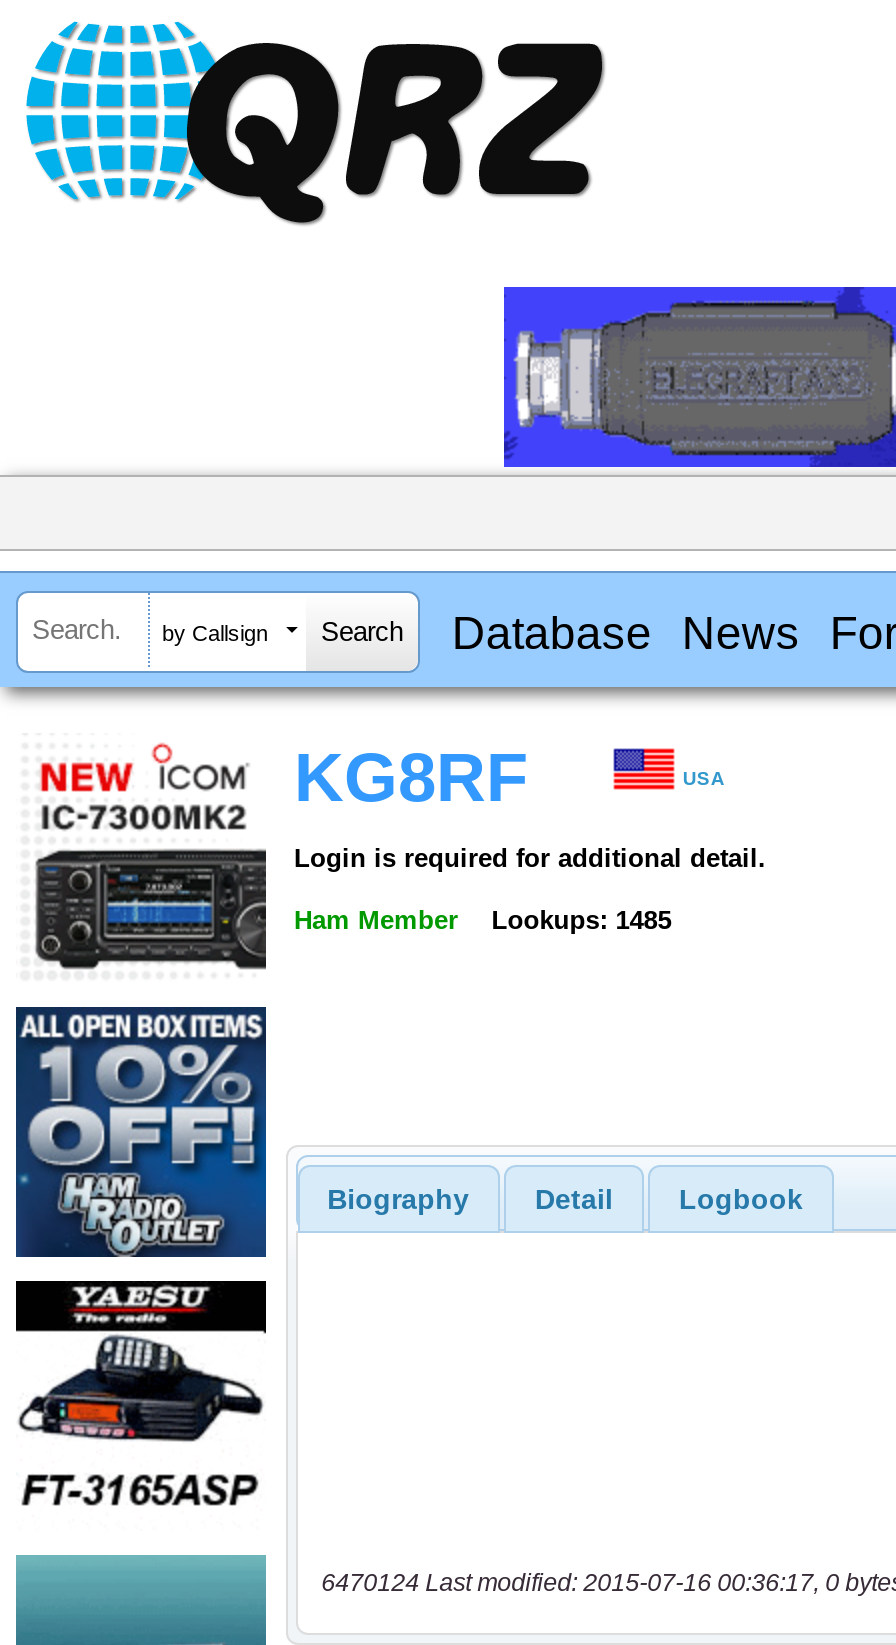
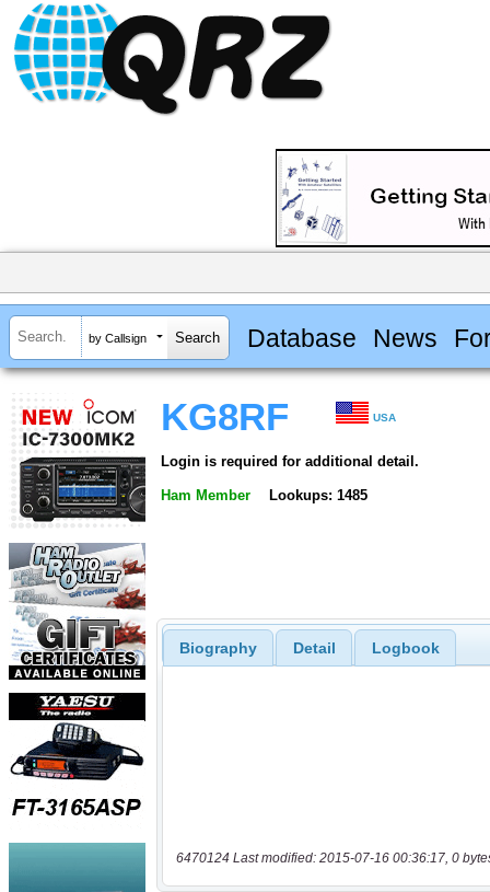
[502,285,890,469] [image] -> [275,148,487,248] [image]
[14,1005,268,1259] [image] -> [8,543,147,681] [image]

